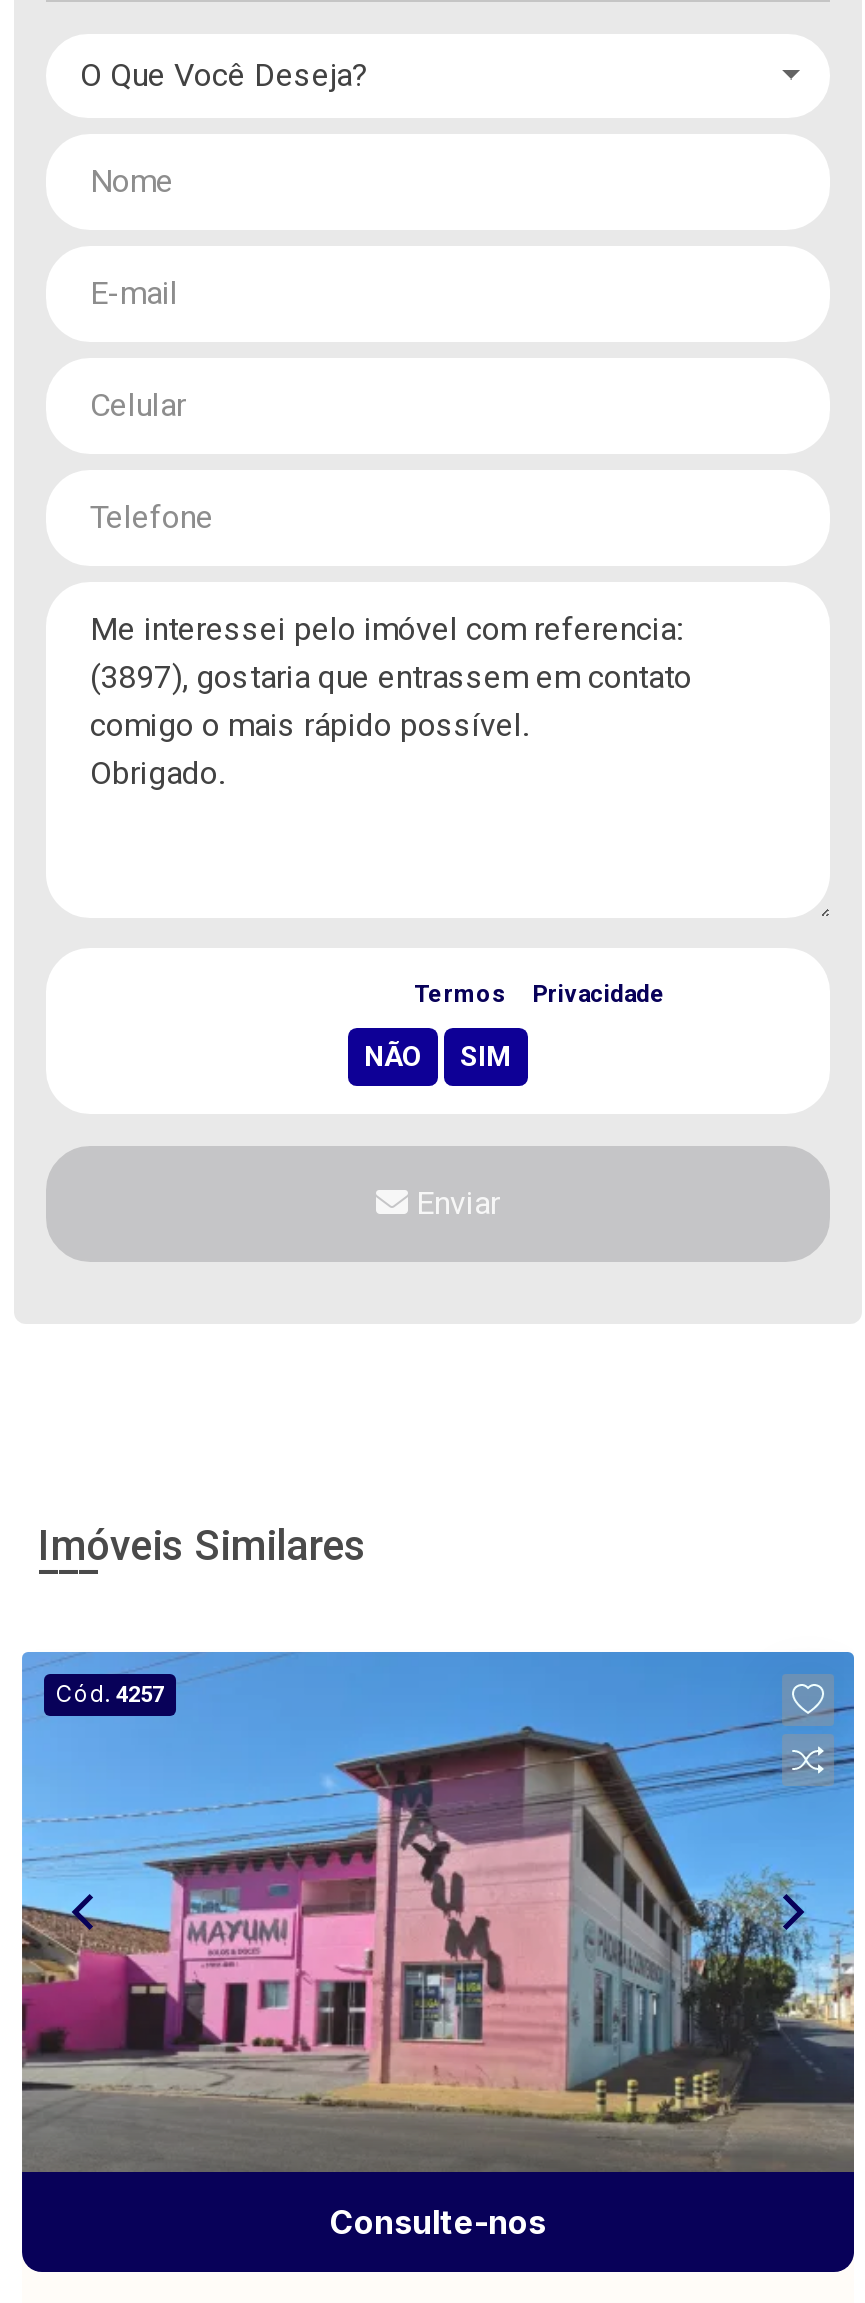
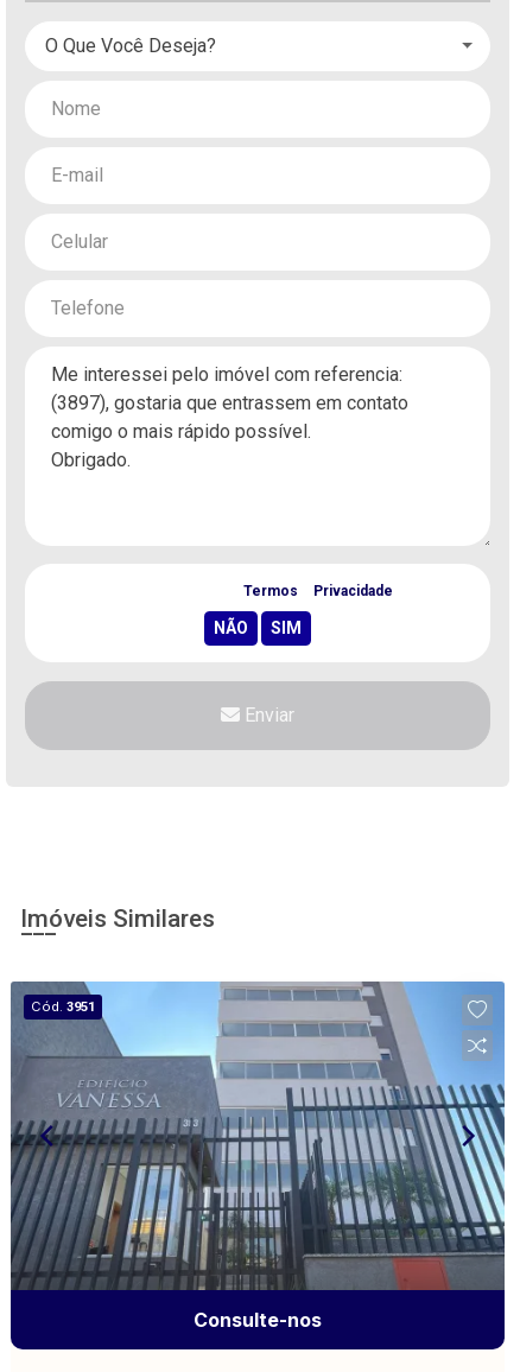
[20,1650,856,2172] [image] | Cód. 4257 -> [9,980,506,1289] [image] | Cód. 3951

